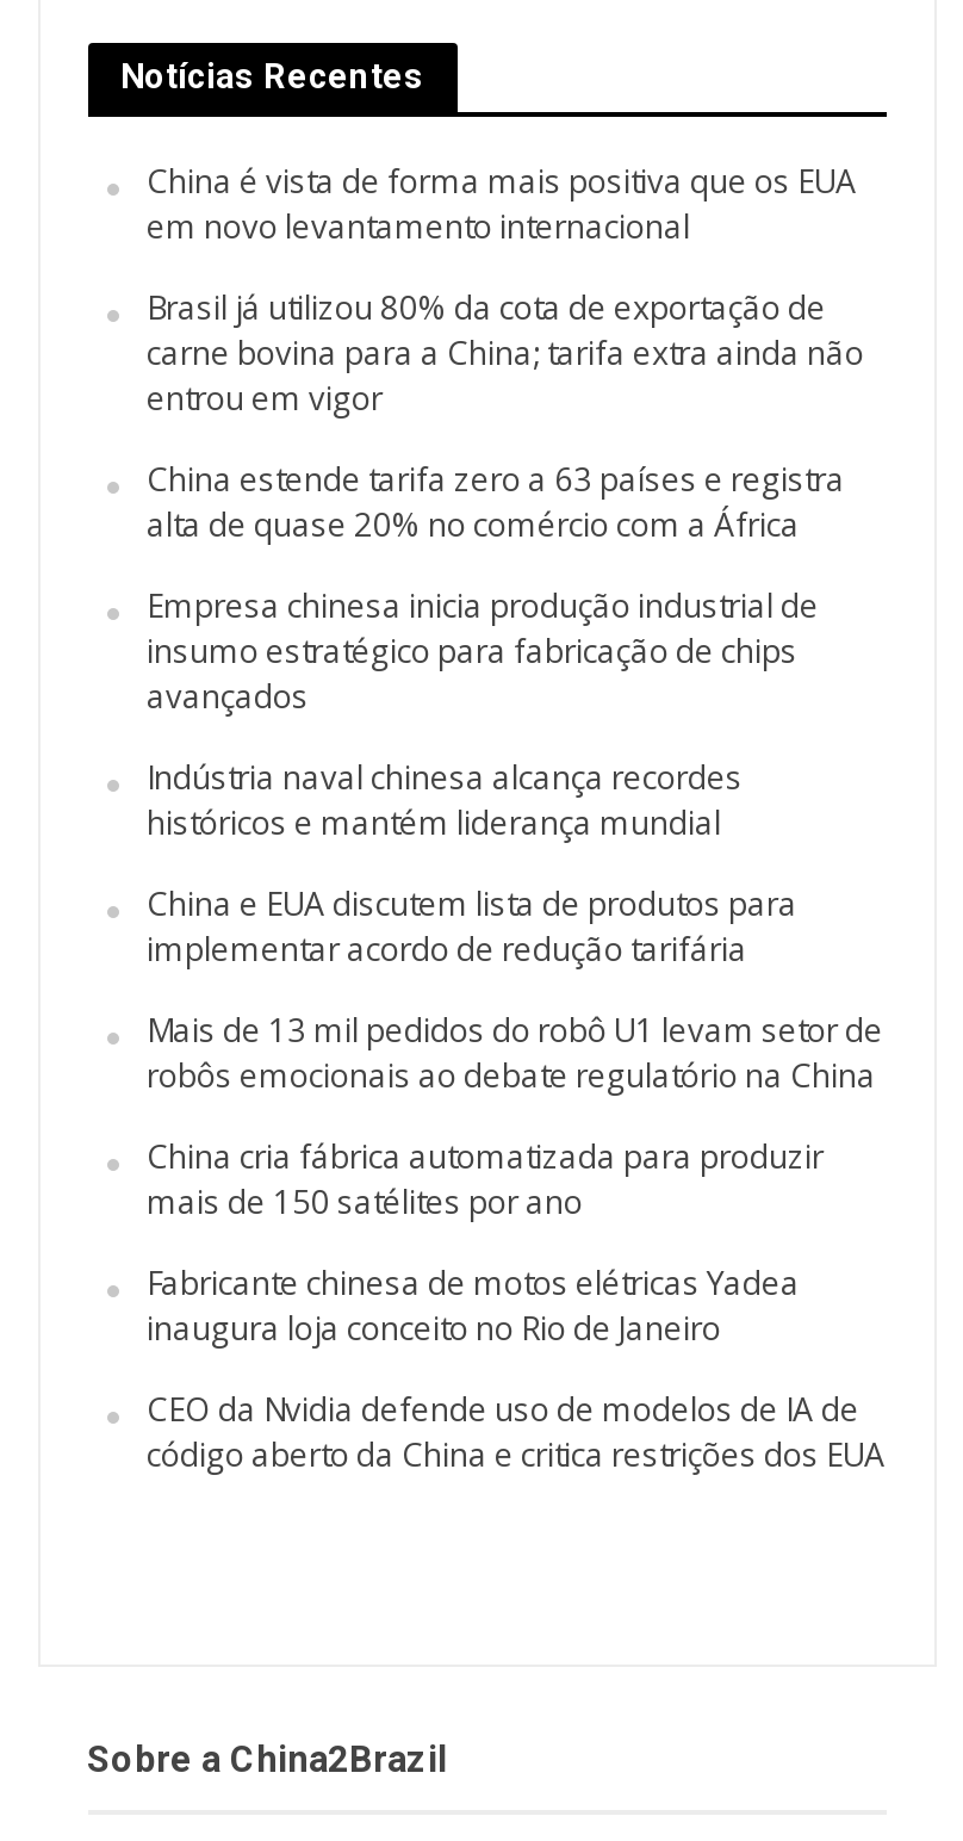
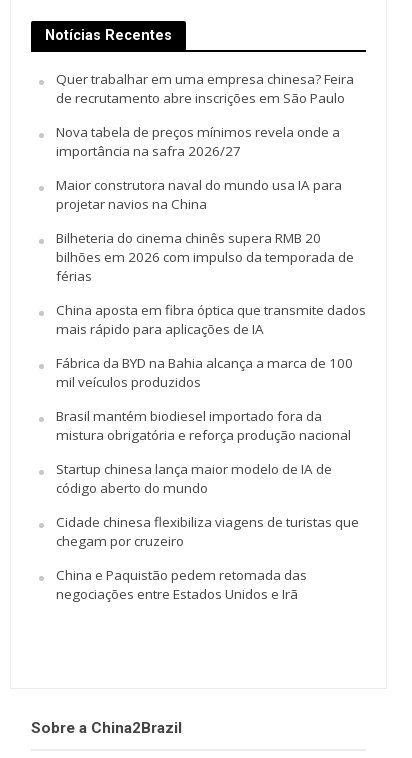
[147,159,857,248] China é vista de forma mais positiva que os EUA | em novo levantamento internacional -> [55,70,353,107] Quer trabalhar em uma empresa chinesa? Feira | de recrutamento abre inscrições em São Paulo
[147,286,864,419] Brasil já utilizou 80% da cota de exportação de | carne bovina para a China; tarifa extra ainda não | entrou em vigor -> [55,123,339,160] Nova tabela de preços mínimos revela onde a | importância na safra 2026/27
[147,457,845,546] China estende tarifa zero a 63 países e registra | alta de quase 20% no comércio com a África -> [55,176,341,213] Maior construtora naval do mundo usa IA para | projetar navios na China
[147,584,819,717] Empresa chinesa inicia produção industrial de | insumo estratégico para fabricação de chips | avançados -> [55,229,353,285] Bilheteria do cinema chinês supera RMB 20 | bilhões em 2026 com impulso da temporada de | férias
[147,755,743,844] Indústria naval chinesa alcança recordes | históricos e mantém liderança mundial -> [55,301,365,338] China aposta em fibra óptica que transmite dados | mais rápido para aplicações de IA
[147,882,797,970] China e EUA discutem lista de produtos para | implementar acordo de redução tarifária -> [55,354,352,391] Fábrica da BYD na Bahia alcança a marca de 100 | mil veículos produzidos
[147,1008,883,1096] Mais de 13 mil pedidos do robô U1 levam setor de | robôs emocionais ao debate regulatório na China -> [55,407,350,444] Brasil mantém biodiesel importado fora da | mistura obrigatória e reforça produção nacional
[147,1135,824,1223] China cria fábrica automatizada para produzir | mais de 150 satélites por ano -> [55,460,331,497] Startup chinesa lança maior modelo de IA de | código aberto do mundo
[147,1261,800,1349] Fabricante chinesa de motos elétricas Yadea | inaugura loja conceito no Rio de Janeiro -> [55,513,358,550] Cidade chinesa flexibiliza viagens de turistas que | chegam por cruzeiro
[147,1387,886,1476] CEO da Nvidia defende uso de modelos de IA de | código aberto da China e critica restrições dos EUA -> [55,566,306,603] China e Paquistão pedem retomada das | negociações entre Estados Unidos e Irã

